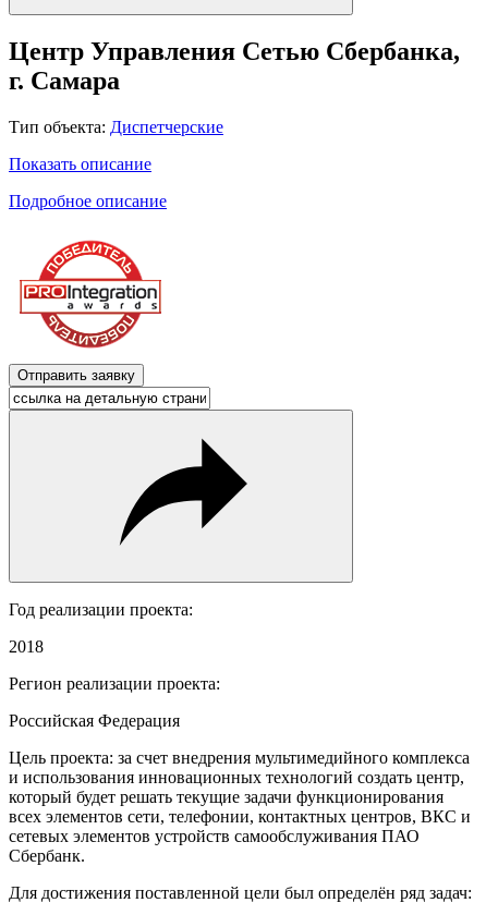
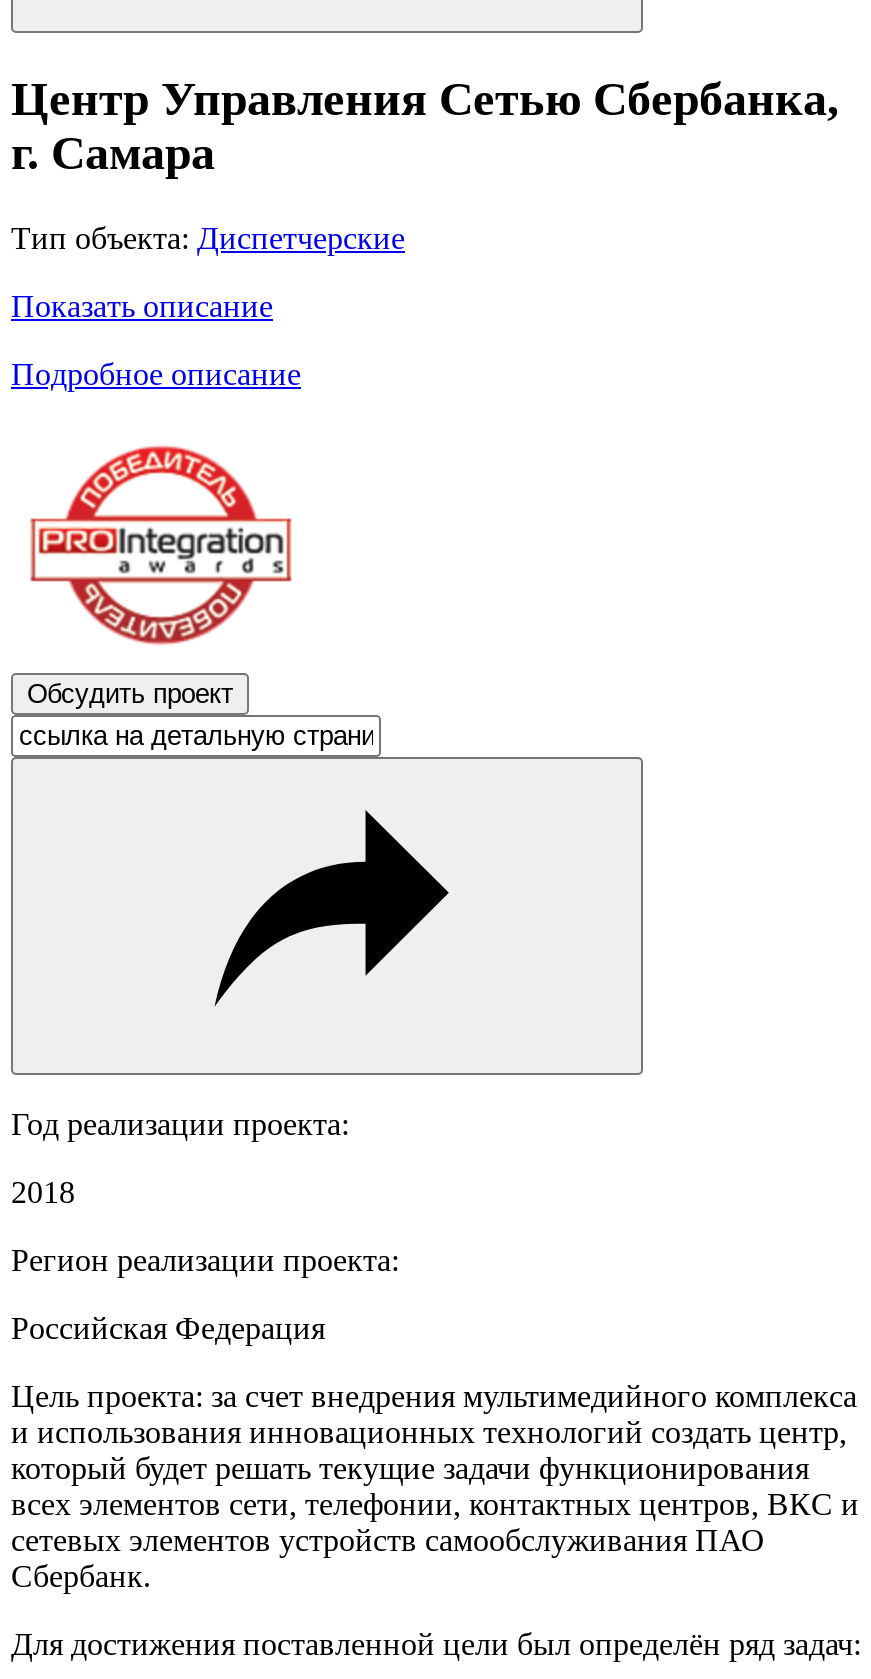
[17,367,135,383] Отправить заявку -> [27,679,233,709] Обсудить проект

